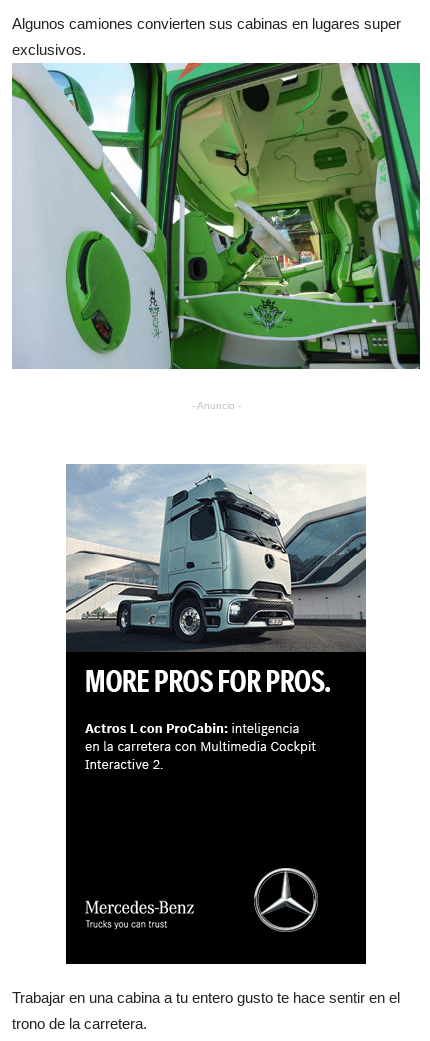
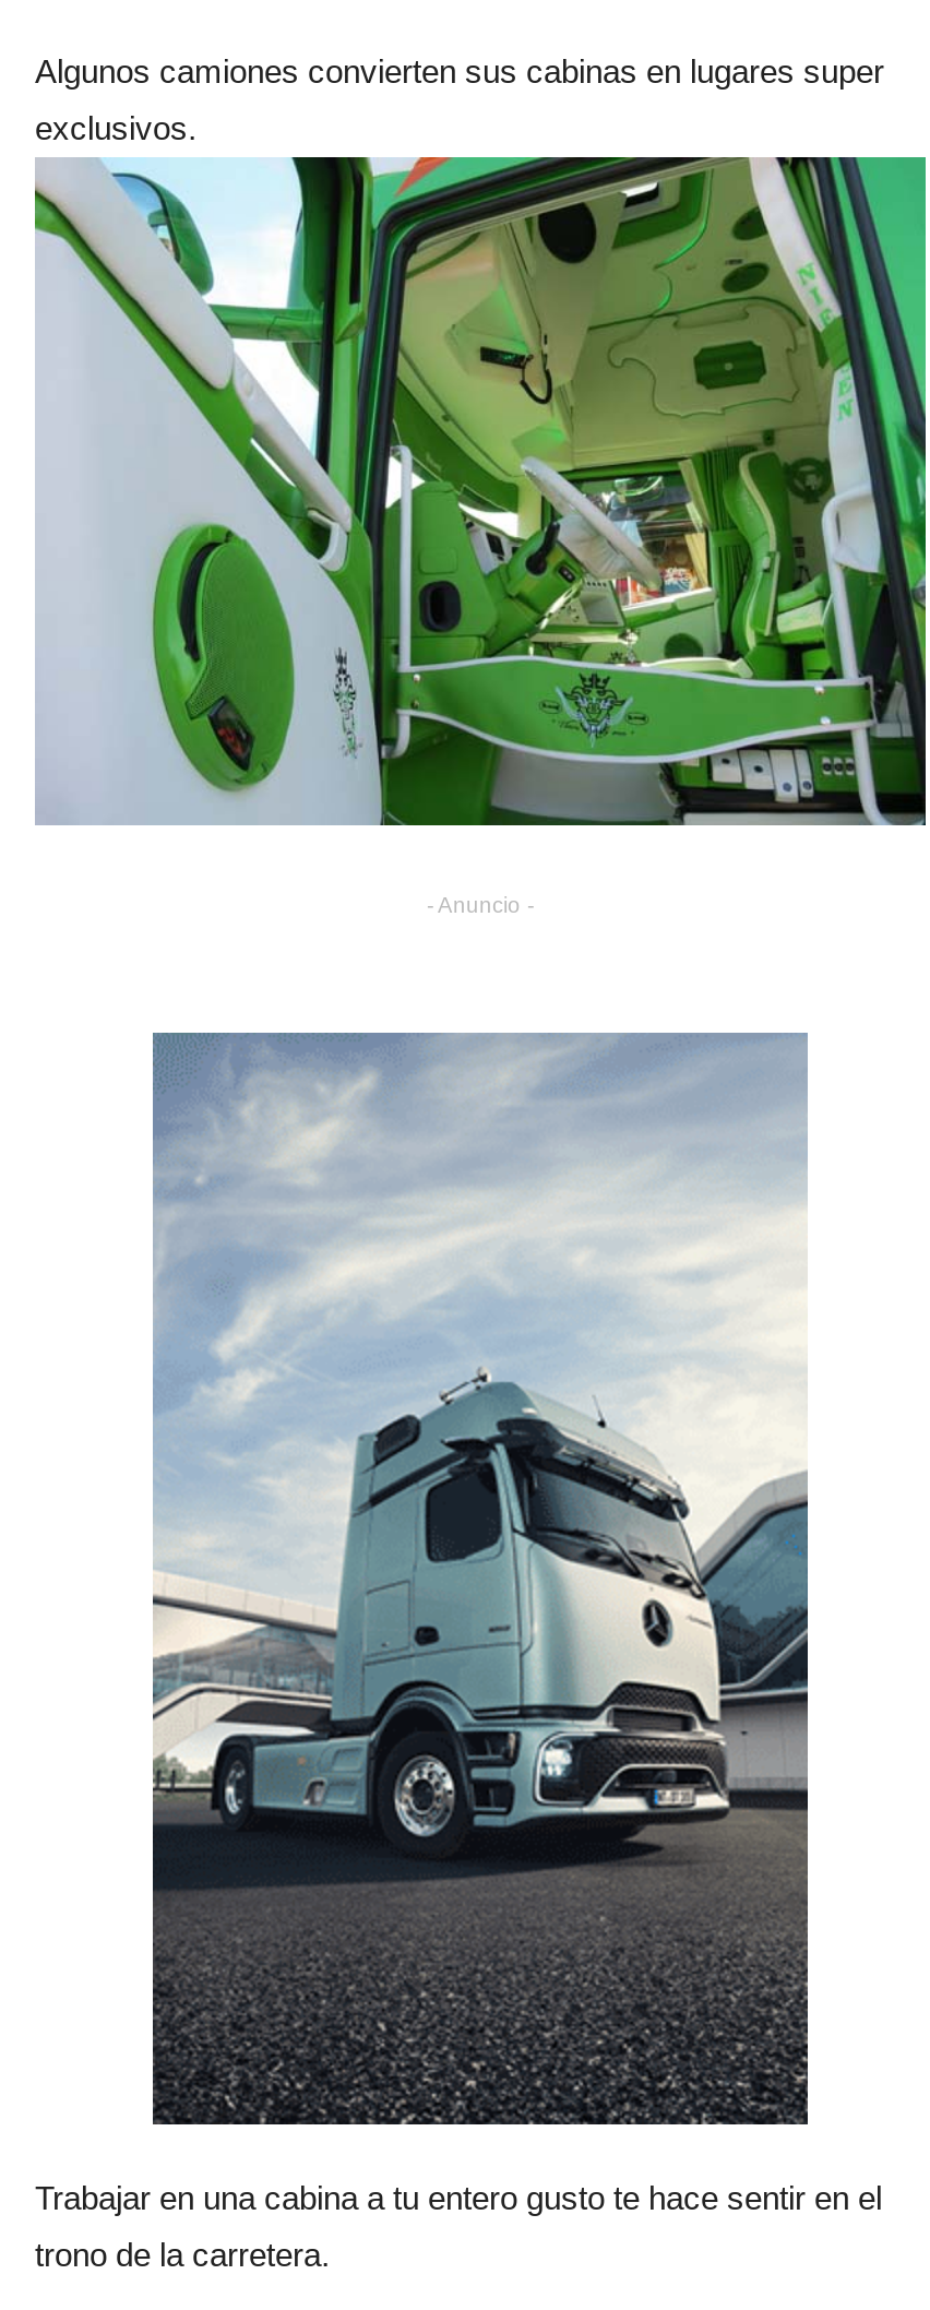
[65,464,367,964] [image] -> [151,1031,810,2127] [image]

